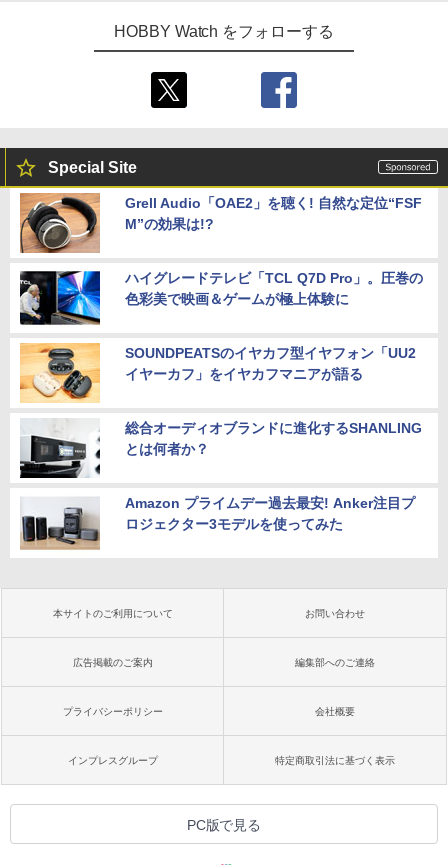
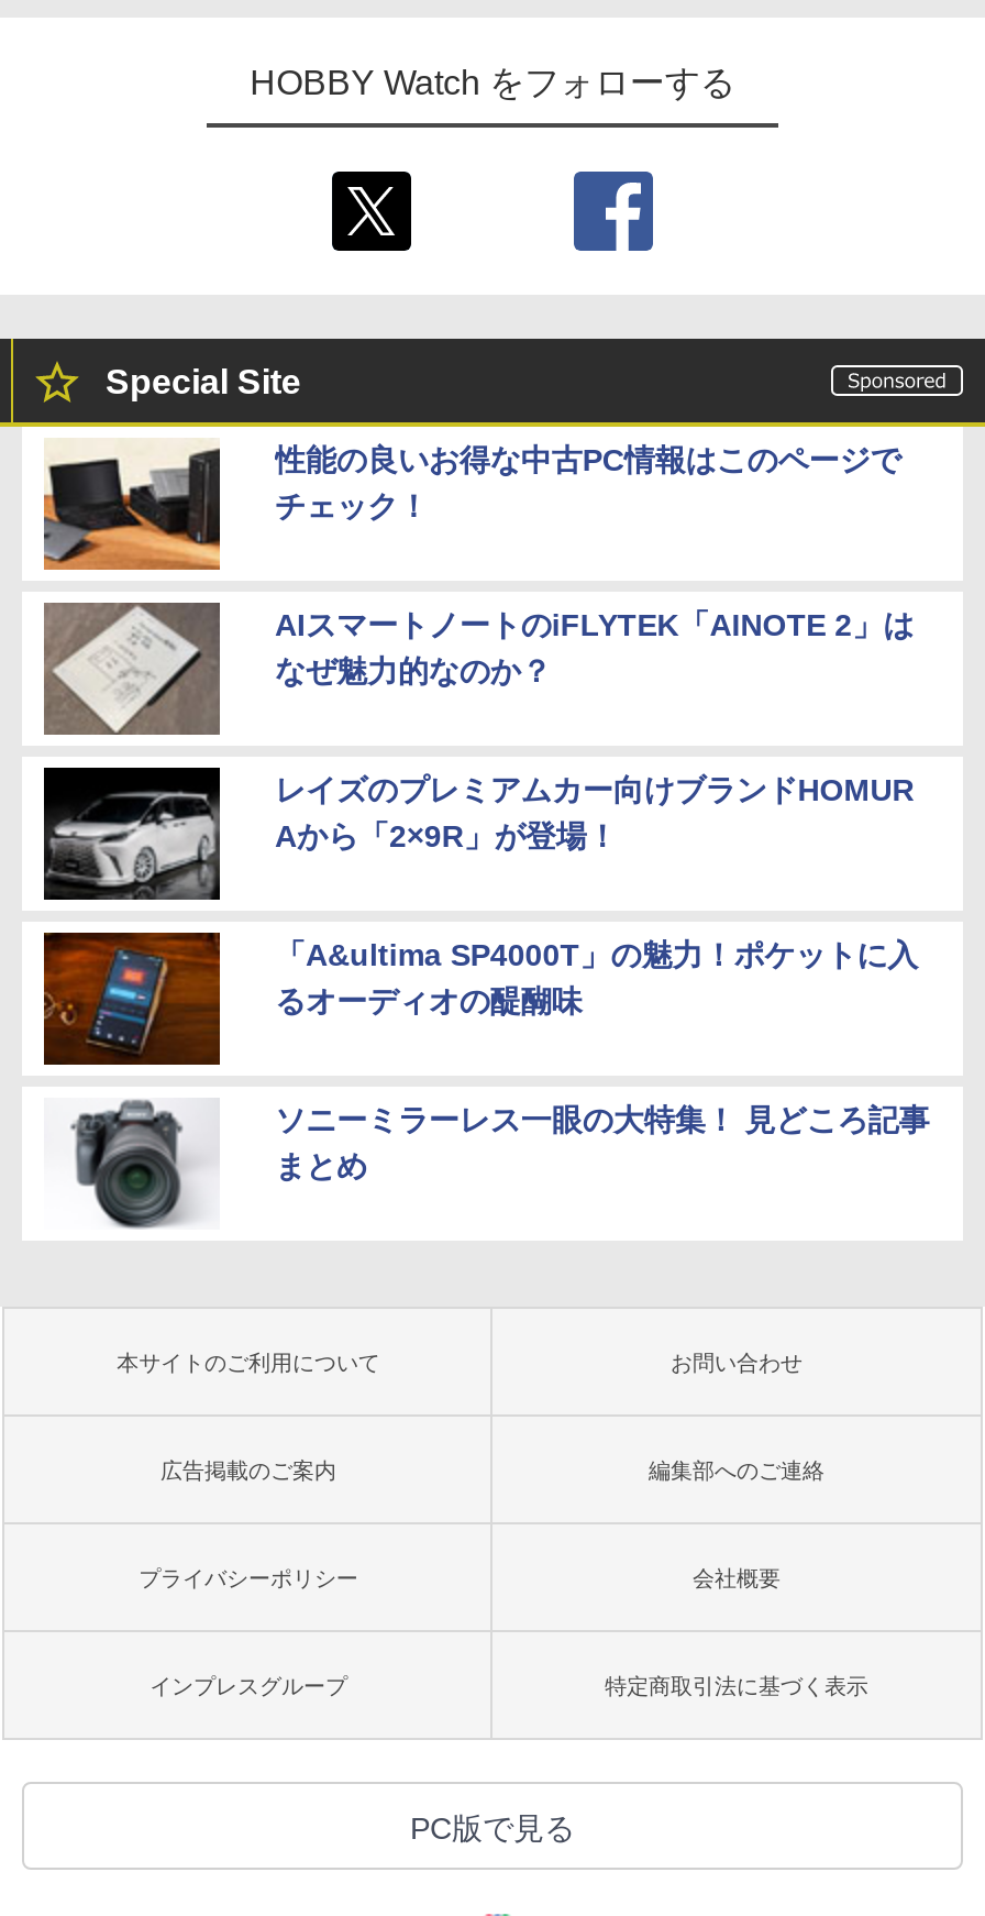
[20,193,422,254] [image] | Grell Audio「OAE2」を聴く! 自然な定位“FSF | M”の効果は!? -> [44,440,901,570] [image] | 性能の良いお得な中古PC情報はこのページで | チェック！
[19,268,423,328] [image] | ハイグレードテレビ「TCL Q7D Pro」。圧巻の | 色彩美で映画＆ゲームが極上体験に -> [42,601,914,737] [image] | AIスマートノートのiFLYTEK「AINOTE 2」は | なぜ魅力的なのか？
[19,342,416,403] [image] | SOUNDPEATSのイヤカフ型イヤフォン「UU2 | イヤーカフ」をイヤカフマニアが語る -> [42,766,914,902] [image] | レイズのプレミアムカー向けブランドHOMUR | Aから「2×9R」が登場！
[19,418,422,478] [image] | 総合オーディオブランドに進化するSHANLING | とは何者か？ -> [42,931,918,1067] [image] | 「A&ultima SP4000T」の魅力！ポケットに入 | るオーディオの醍醐味
[19,494,415,552] [image] | Amazon プライムデー過去最安! Anker注目プ | ロジェクター3モデルを使ってみた -> [46,1098,929,1230] [image] | ソニーミラーレス一眼の大特集！ 見どころ記事 | まとめ

